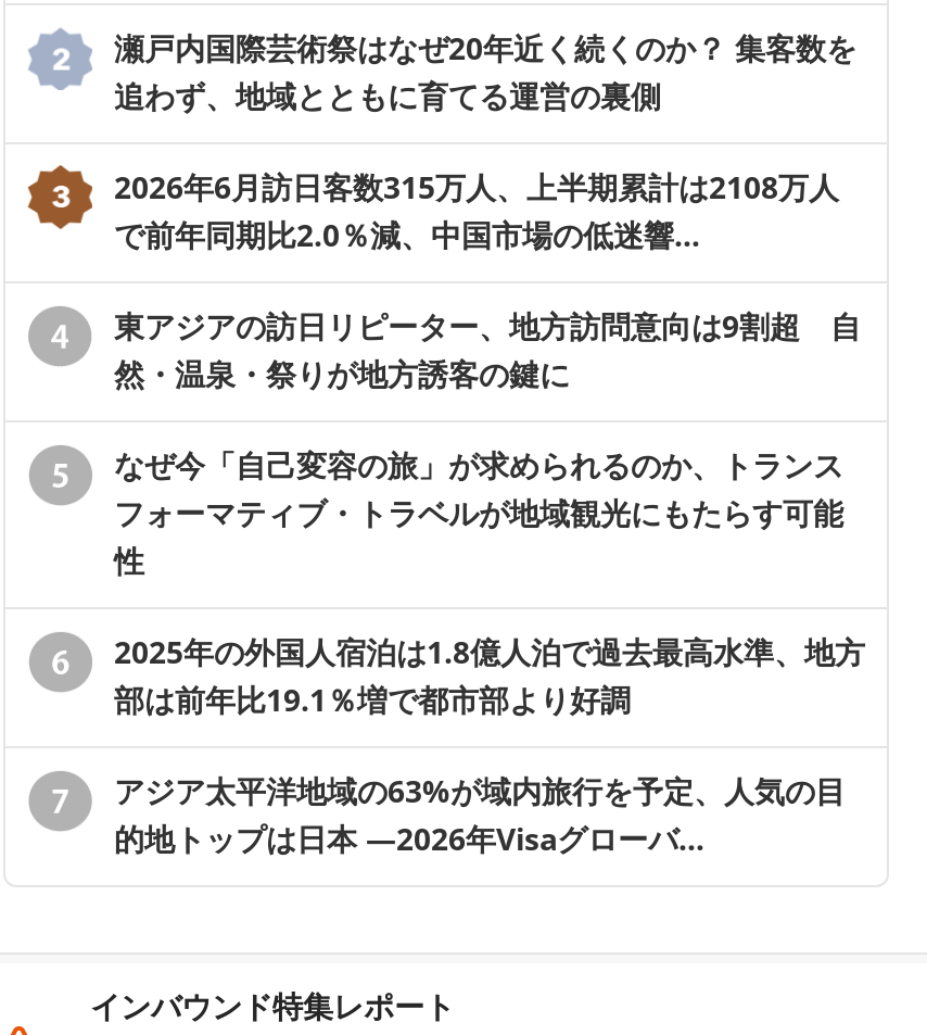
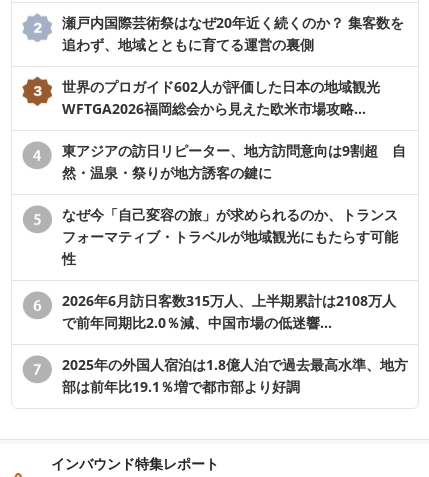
none -> [62,77,394,118] 世界のプロガイド602人が評価した日本の地域観光 | WFTGA2026福岡総会から見えた欧米市場攻略…
moved [114,167,839,256] -> [62,291,396,332]: 2026年6月訪日客数315万人、上半期累計は2108万人 | で前年同期比2.0％減、中国市場の低迷響…
moved [114,632,865,721] -> [62,355,408,396]: 2025年の外国人宿泊は1.8億人泊で過去最高水準、地方 | 部は前年比19.1％増で都市部より好調
[114,771,846,860] アジア太平洋地域の63%が域内旅行を予定、人気の目 | 的地トップは日本 ―2026年Visaグローバ… -> none

